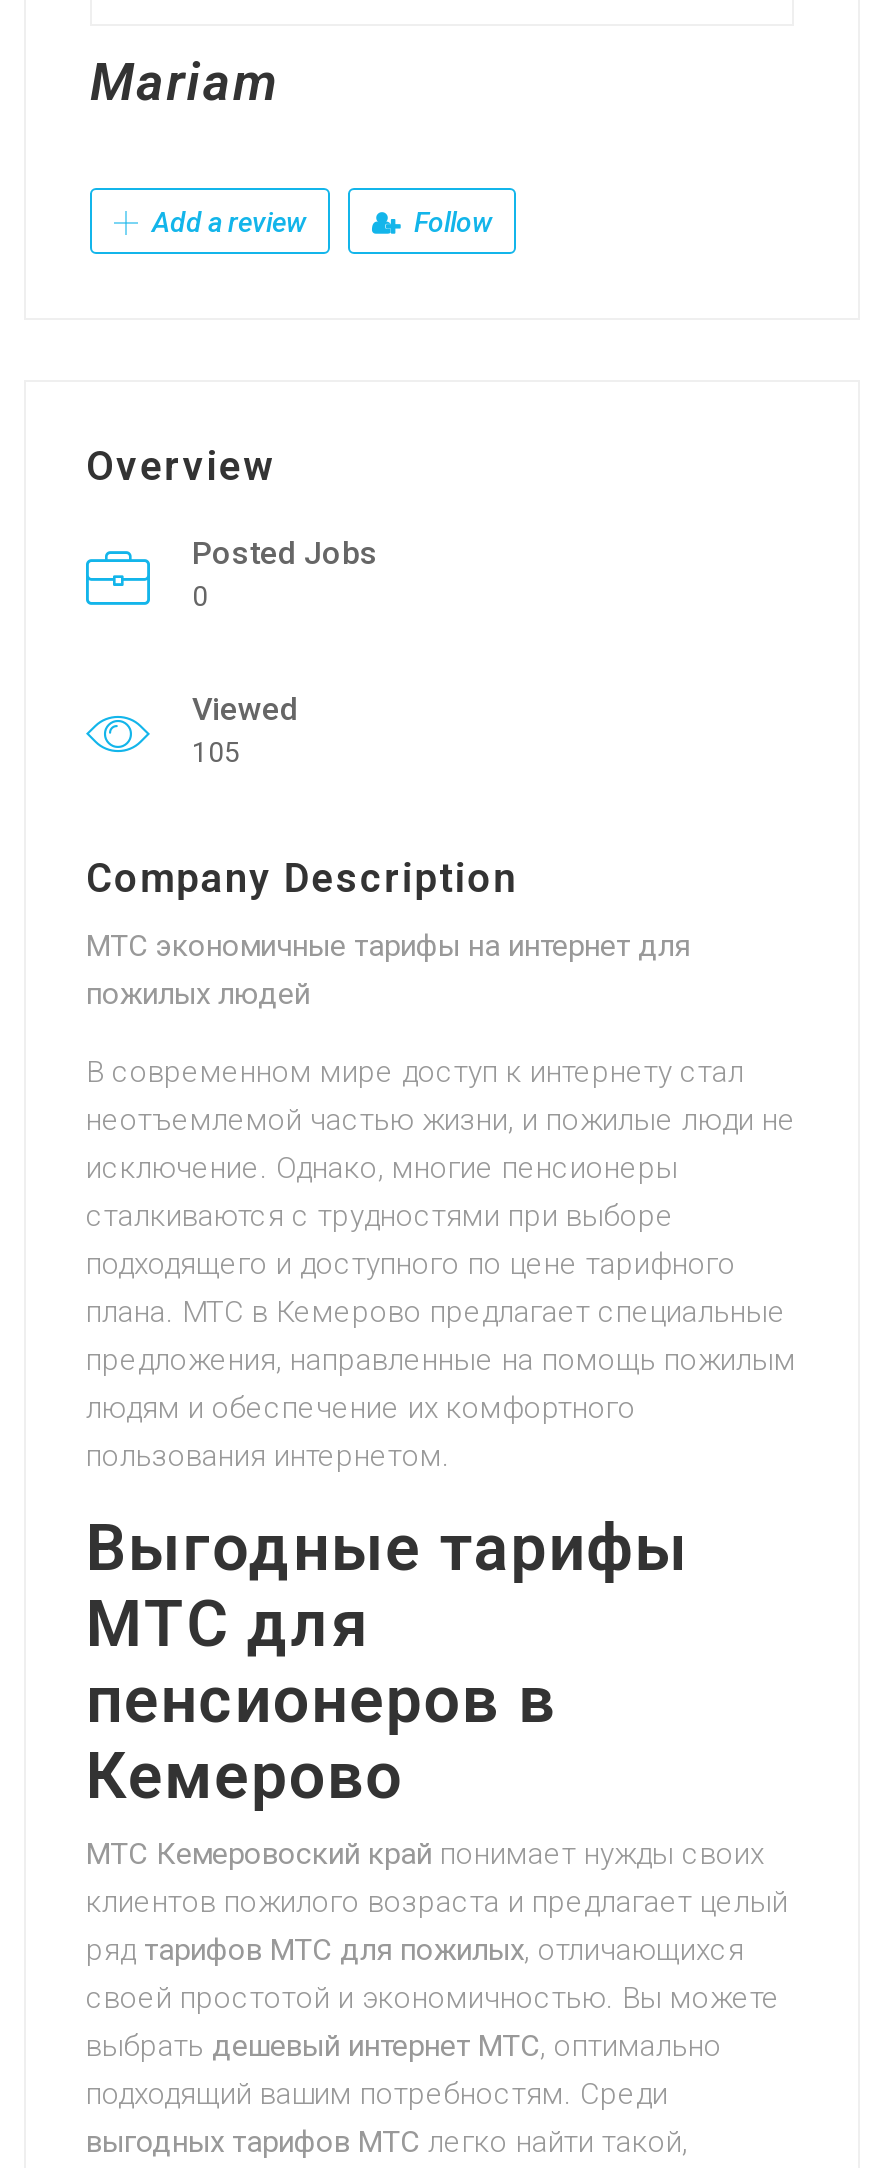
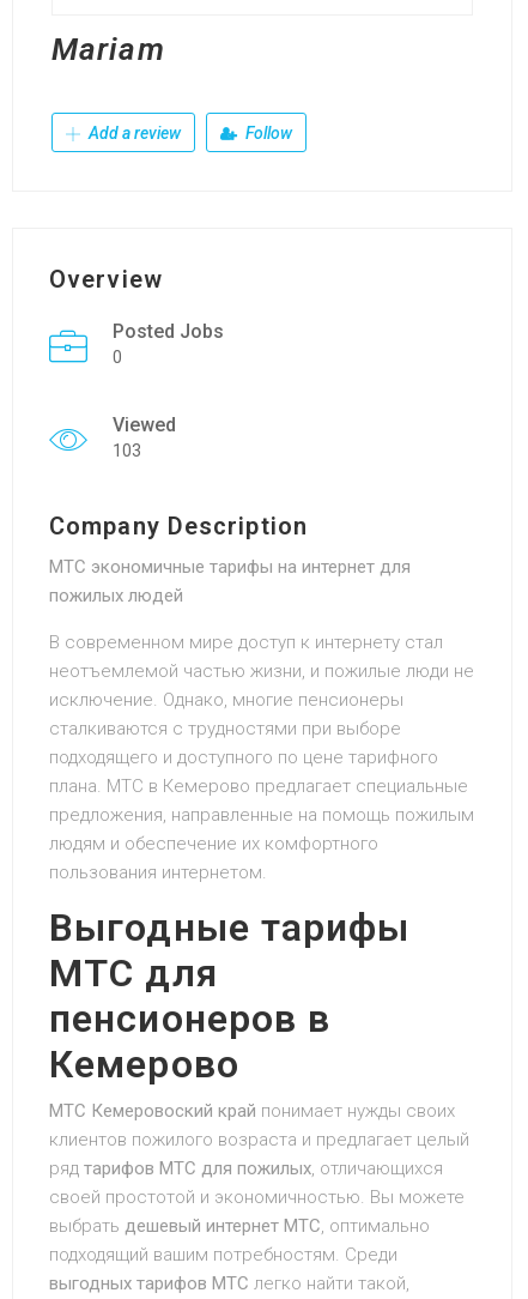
[192,736,240,768] 105 -> [113,441,141,460] 103

